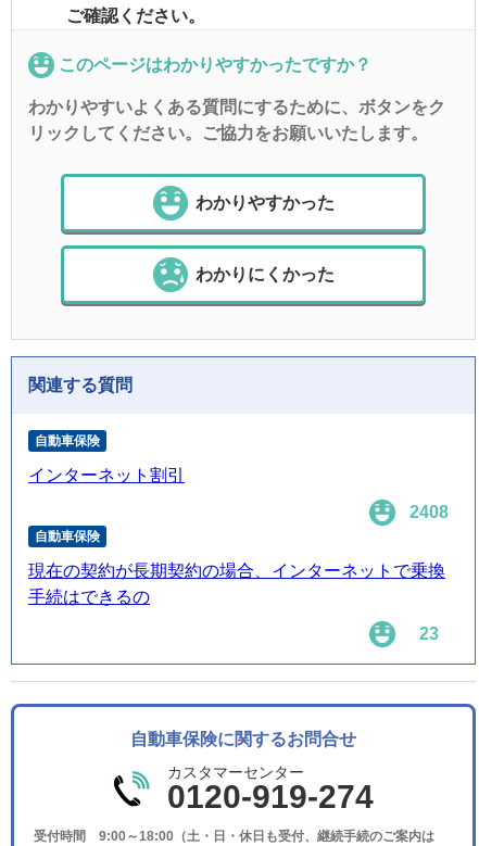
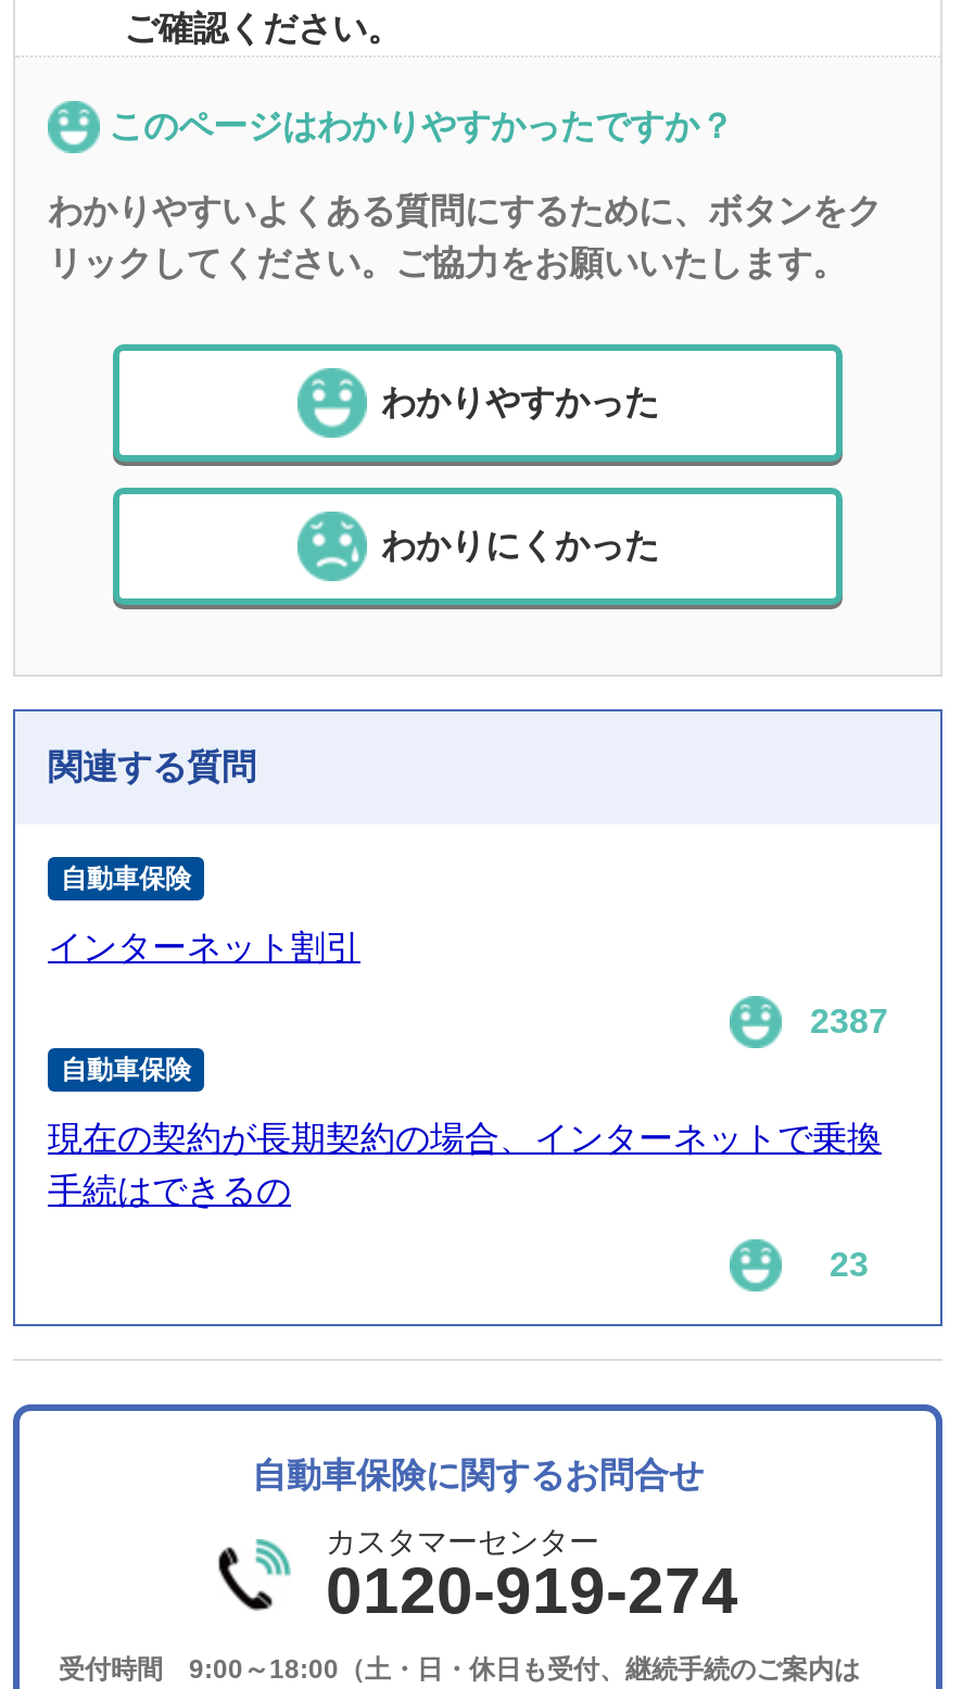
[409,503,449,521] 2408 -> [810,1003,888,1039] 2387

